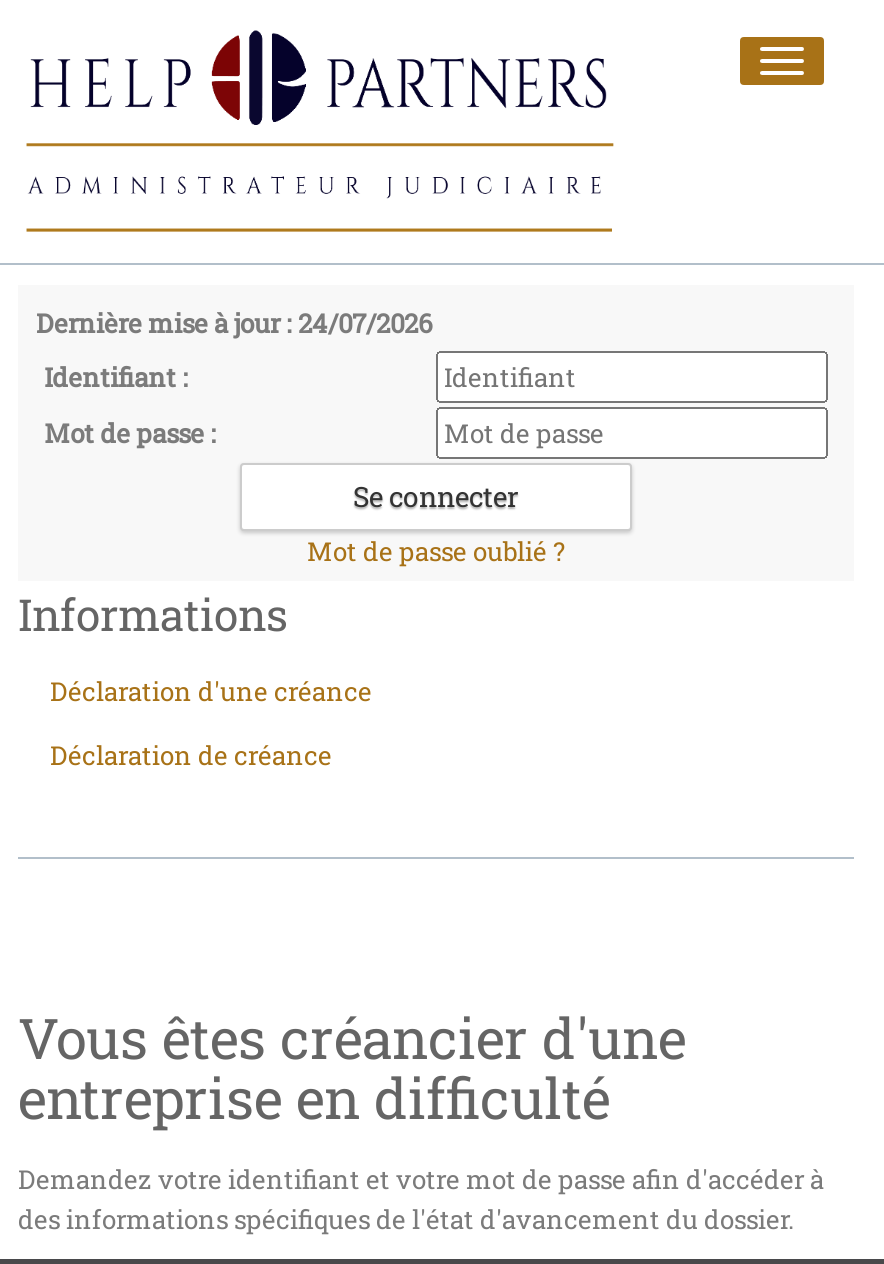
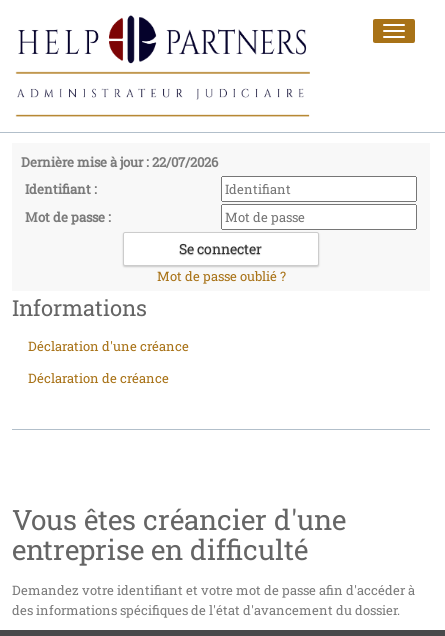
[36,305,432,341] Dernière mise à jour : 24/07/2026 -> [21,153,218,171] Dernière mise à jour : 22/07/2026

